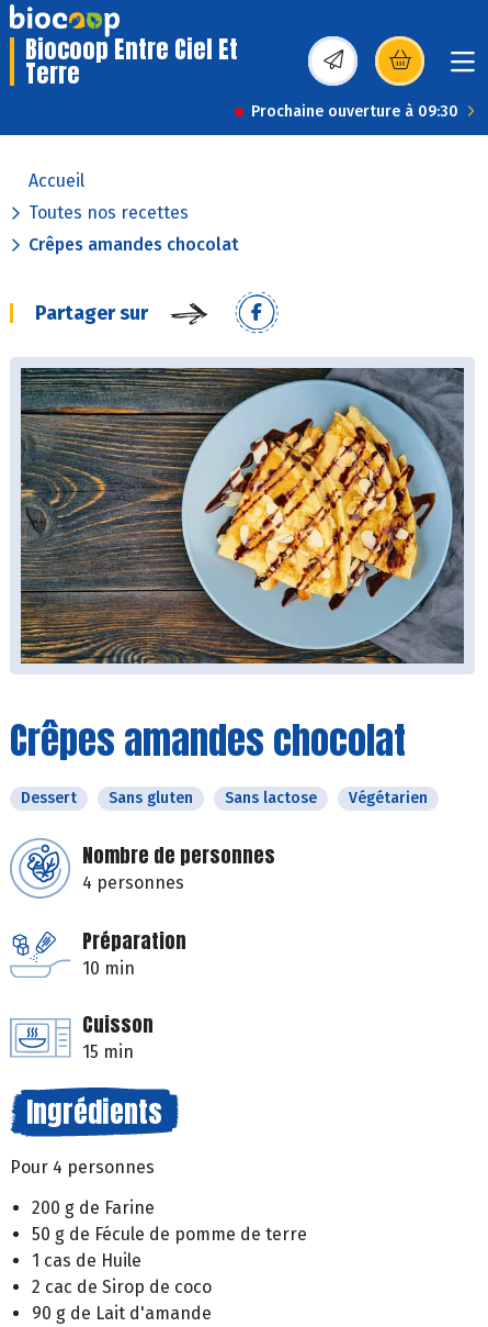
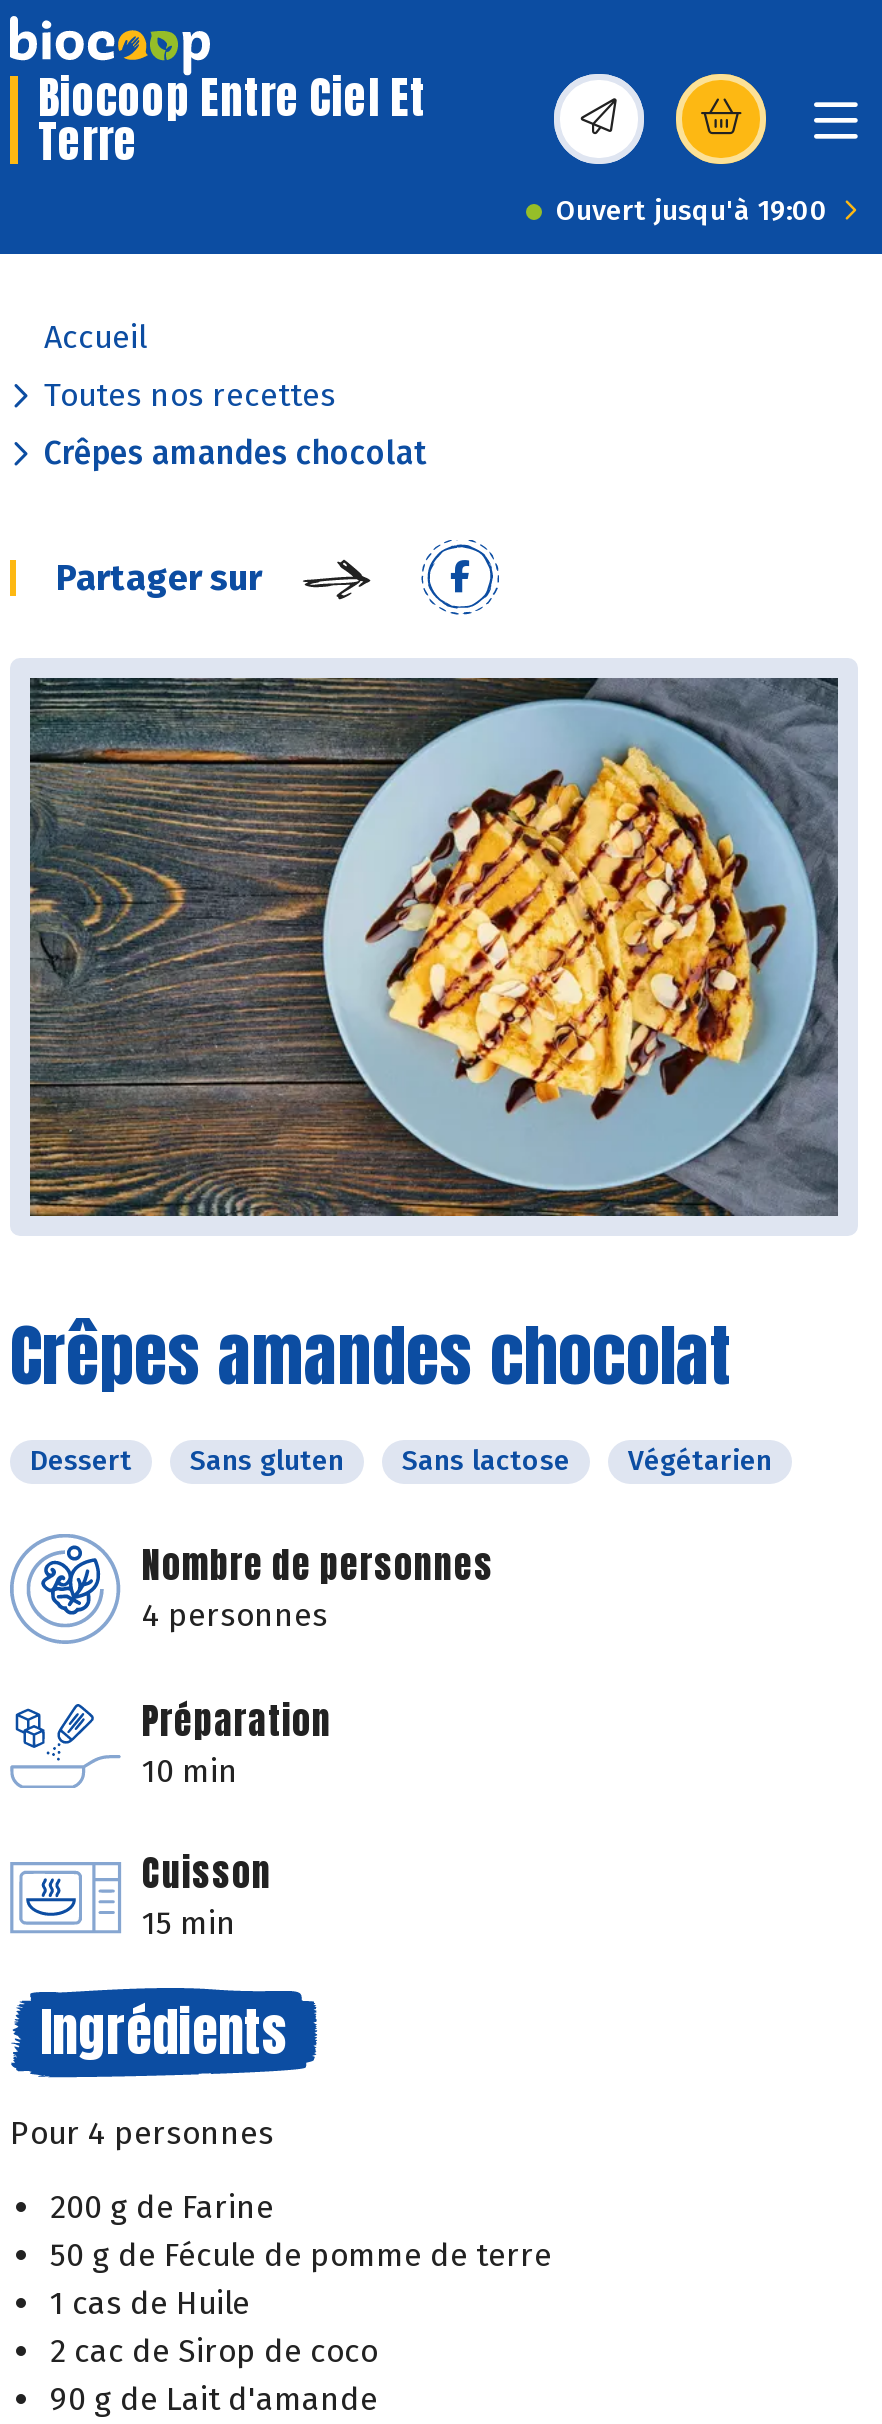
[251,102,458,121] Prochaine ouverture à 09:30 -> [556,194,828,228] Ouvert jusqu'à 19:00

